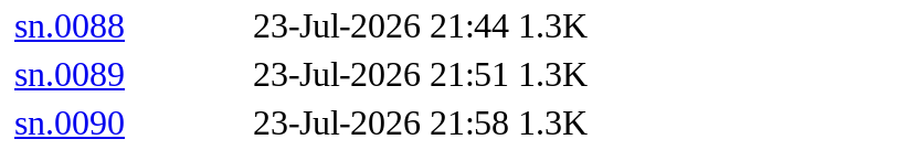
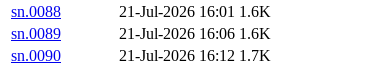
[253,7,589,45] 23-Jul-2026 21:44 1.3K -> [119,3,271,20] 21-Jul-2026 16:01 1.6K
[253,56,589,94] 23-Jul-2026 21:51 1.3K -> [119,25,271,42] 21-Jul-2026 16:06 1.6K
[253,105,589,142] 23-Jul-2026 21:58 1.3K -> [119,47,271,64] 21-Jul-2026 16:12 1.7K

